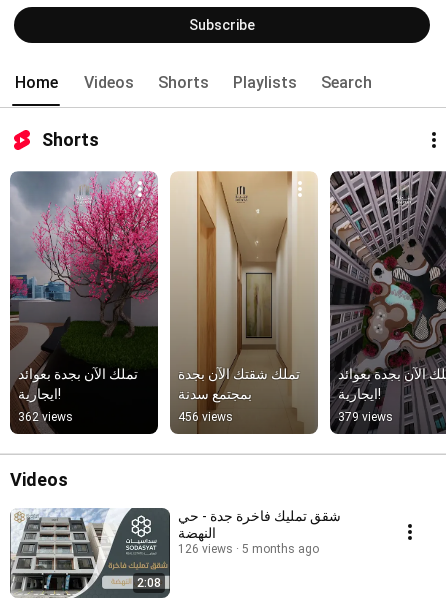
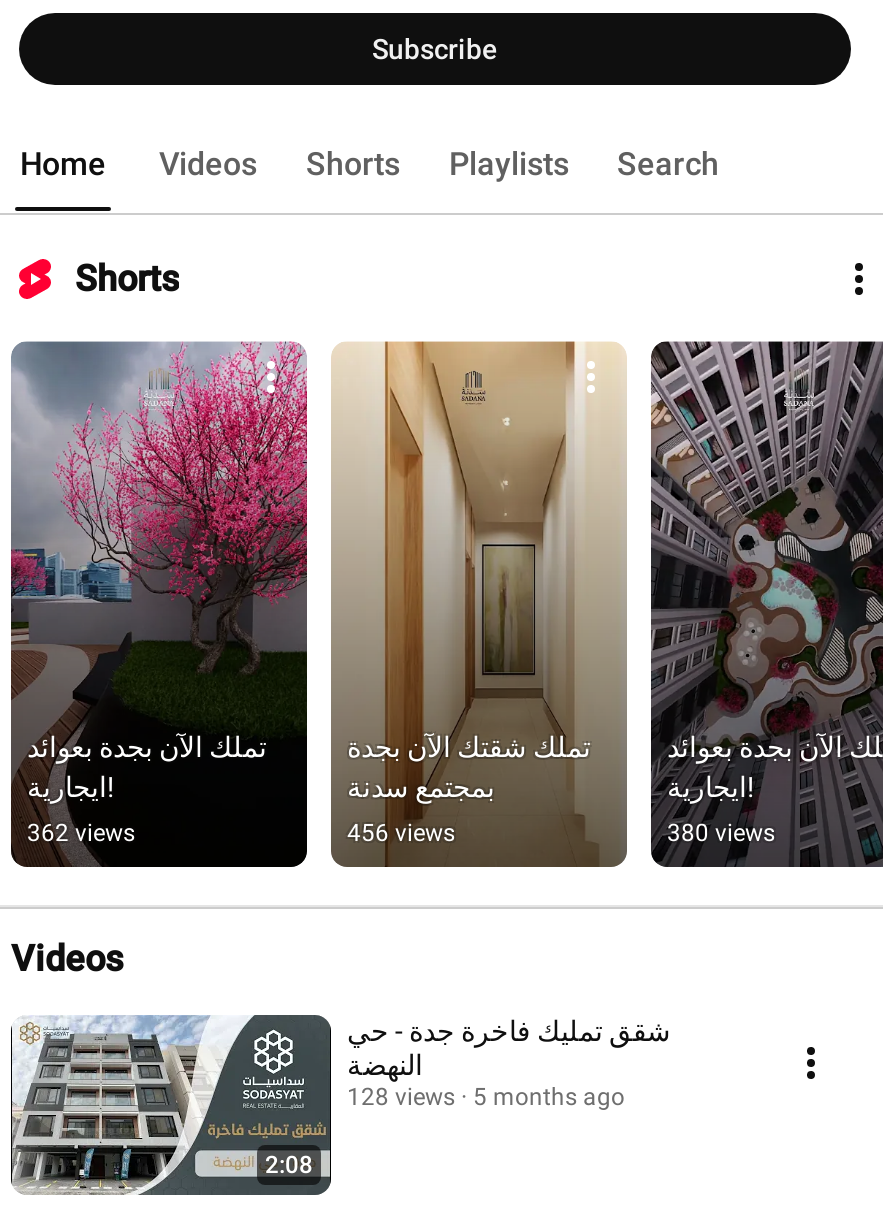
[338,410,393,424] 379 views -> [667,820,775,848] 380 views
[178,542,319,556] 126 views 5 months ago -> [347,1084,625,1112] 128 views 5 months ago

